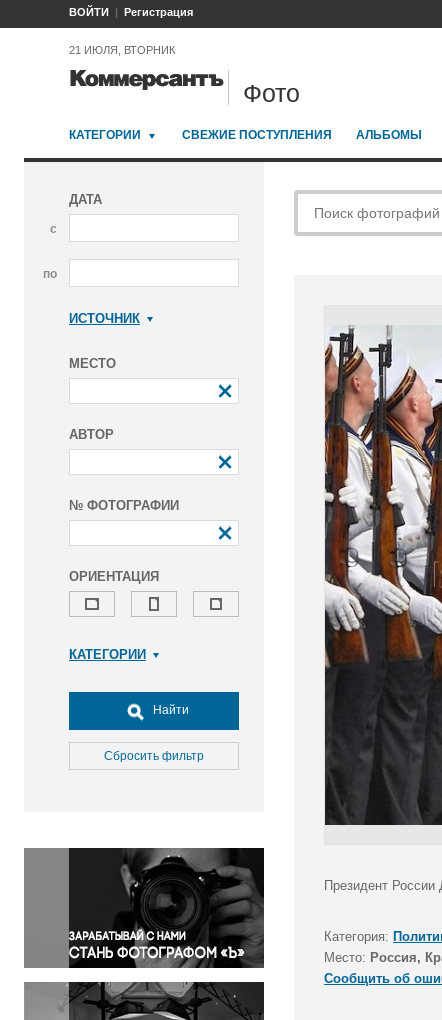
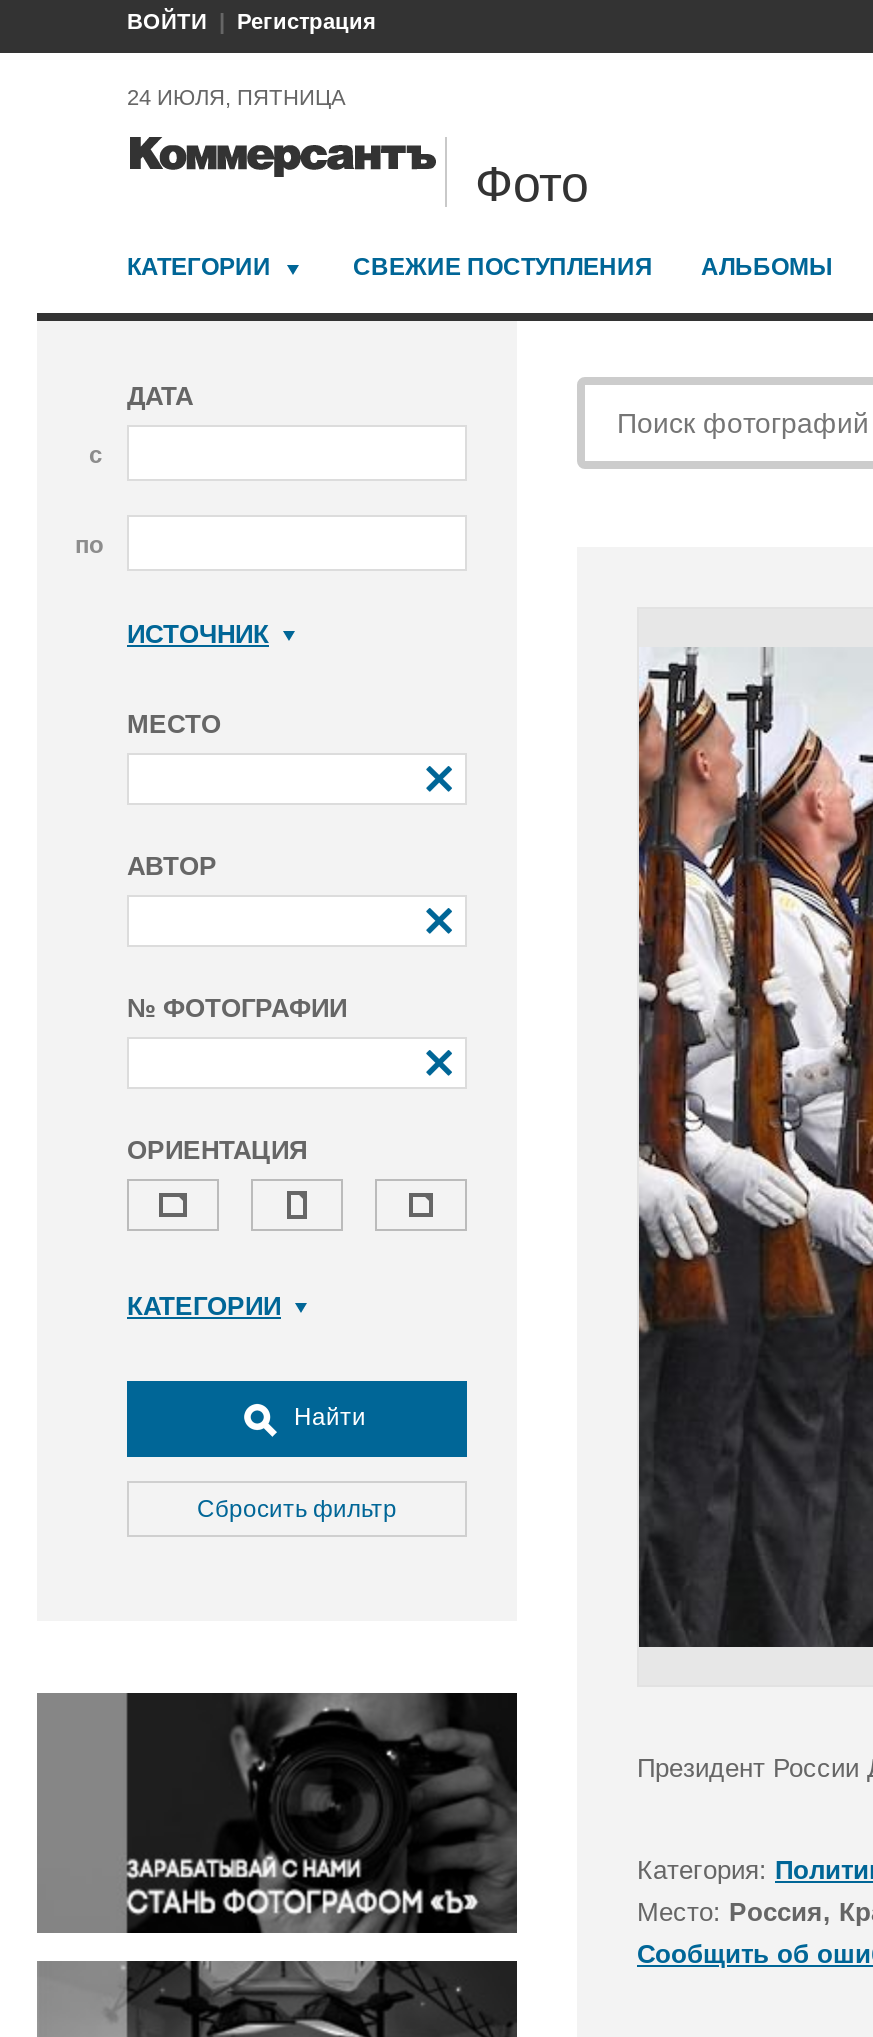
[69,44,175,56] 21 ИЮЛЯ, ВТОРНИК -> [127,85,345,109] 24 ИЮЛЯ, ПЯТНИЦА

